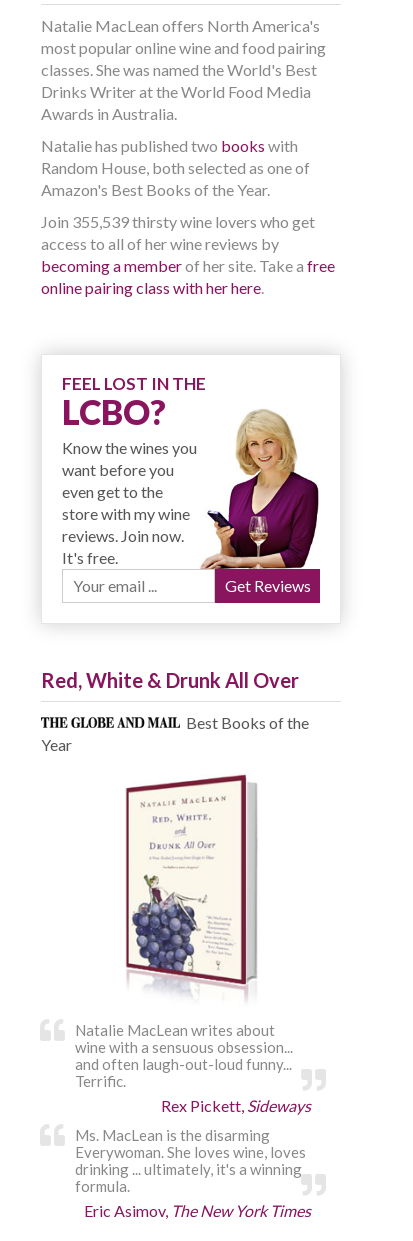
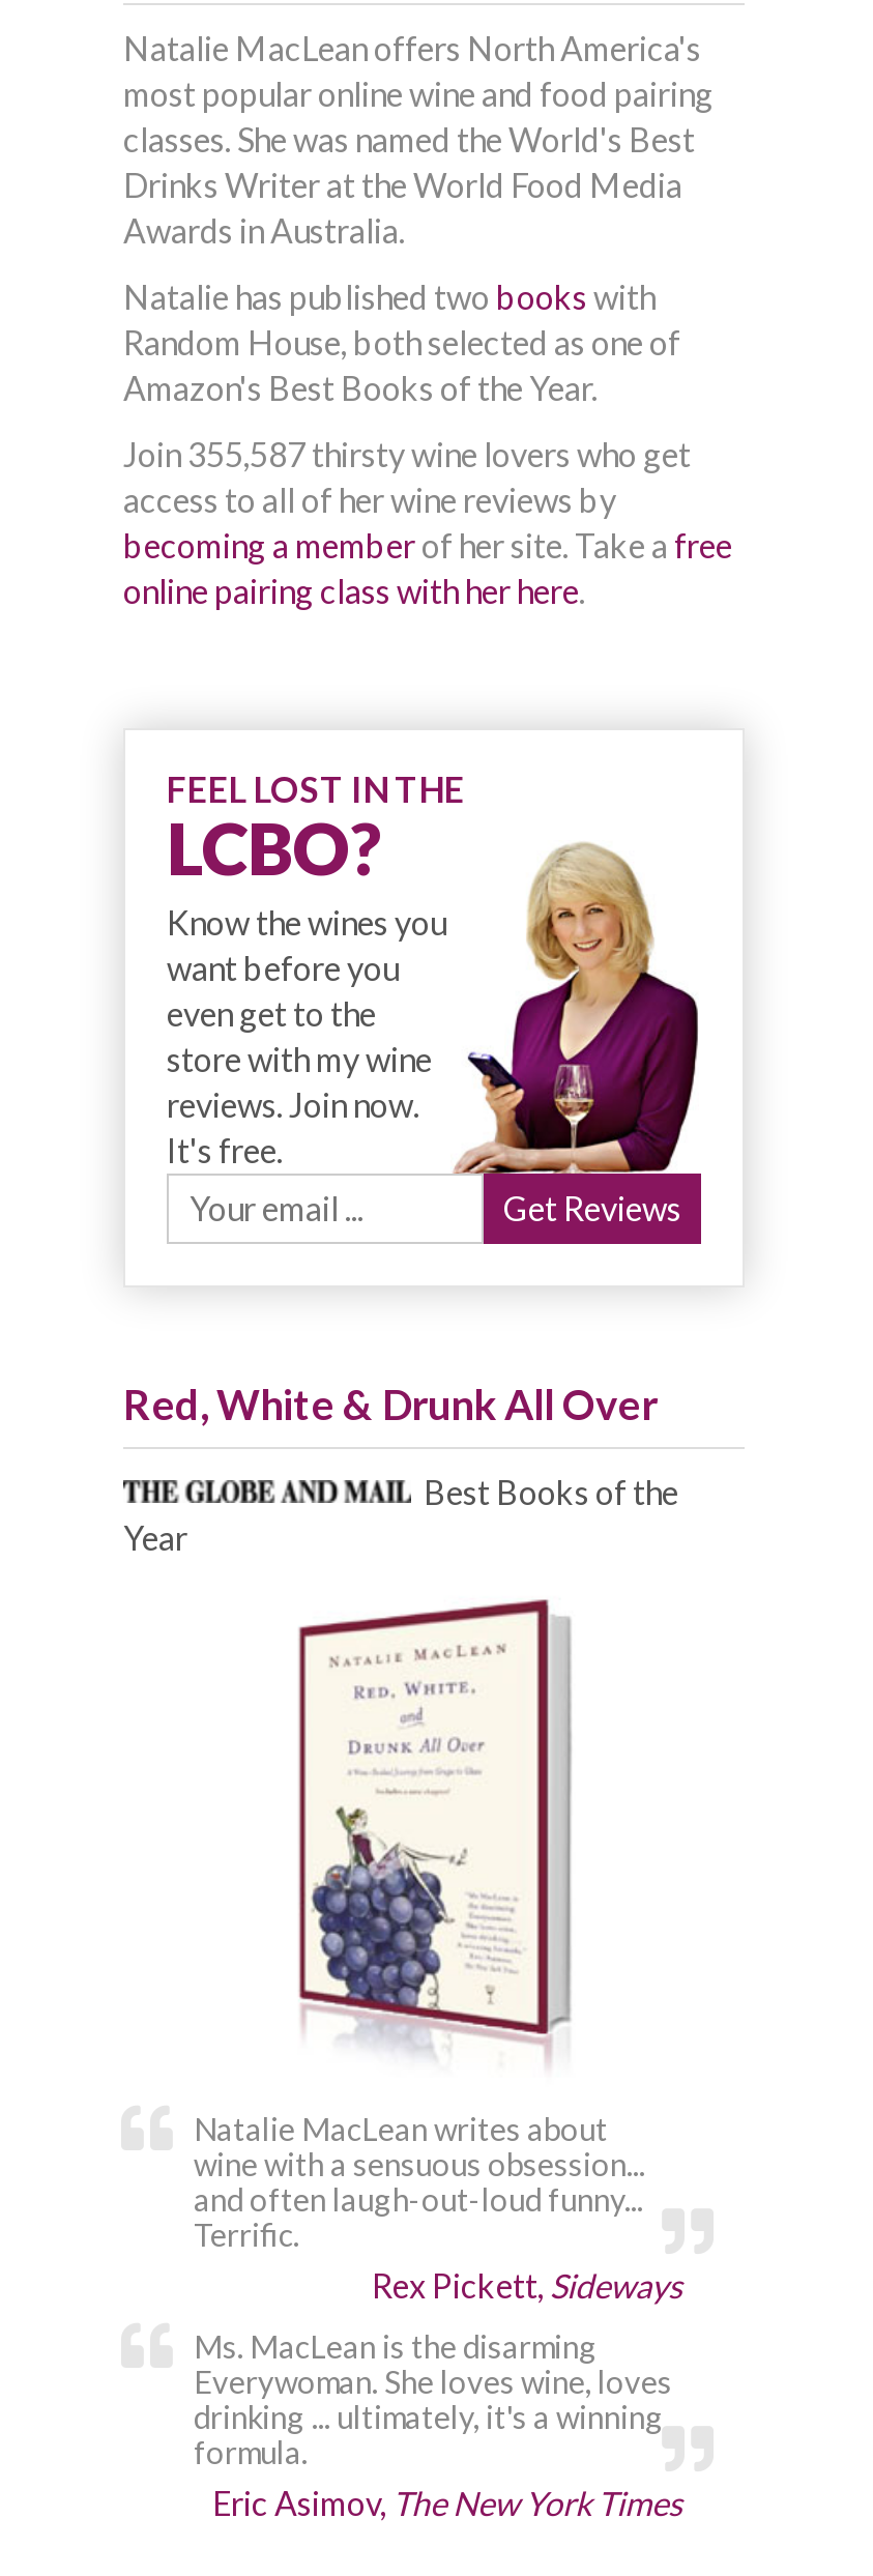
[41,212,315,231] Join 355,539 thirsty wine lovers who get -> [123,434,691,473] Join 355,587 thirsty wine lovers who get

